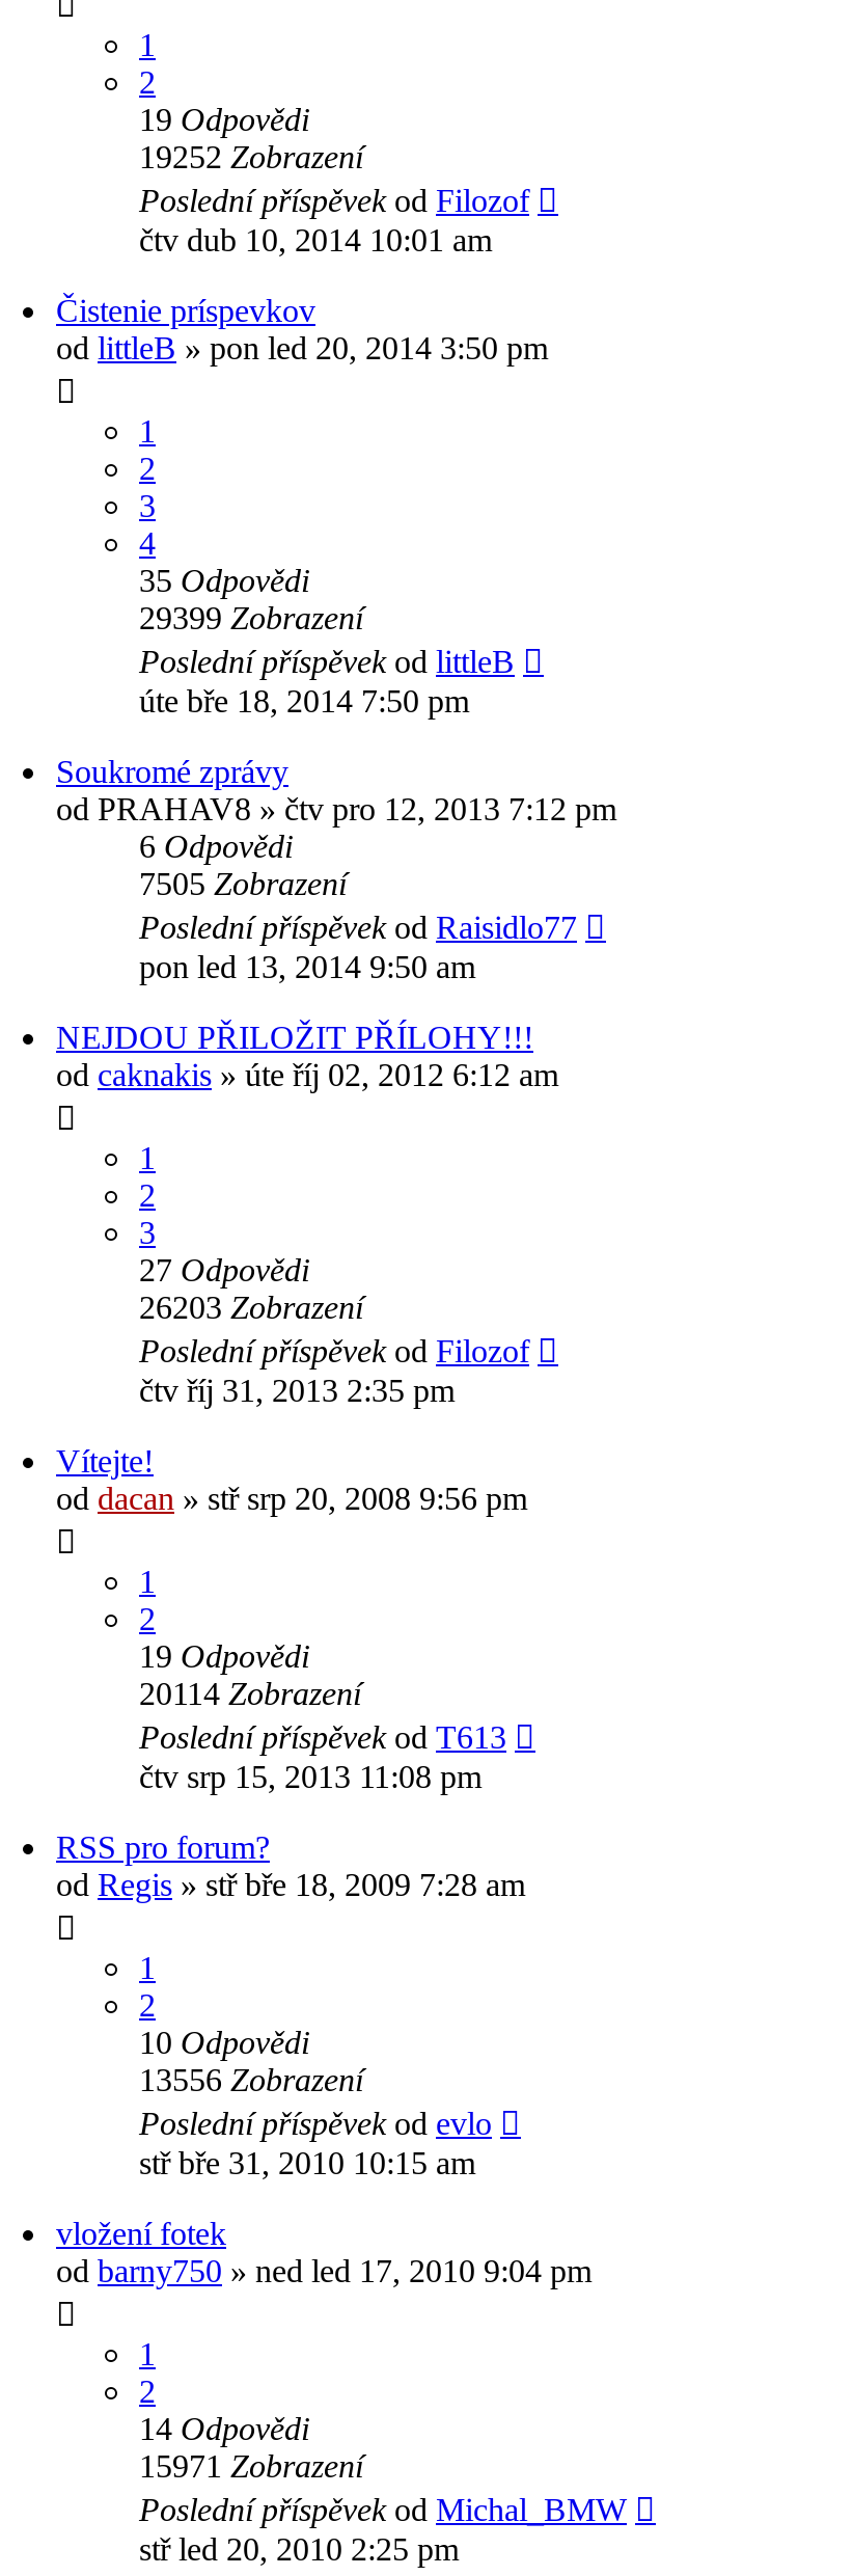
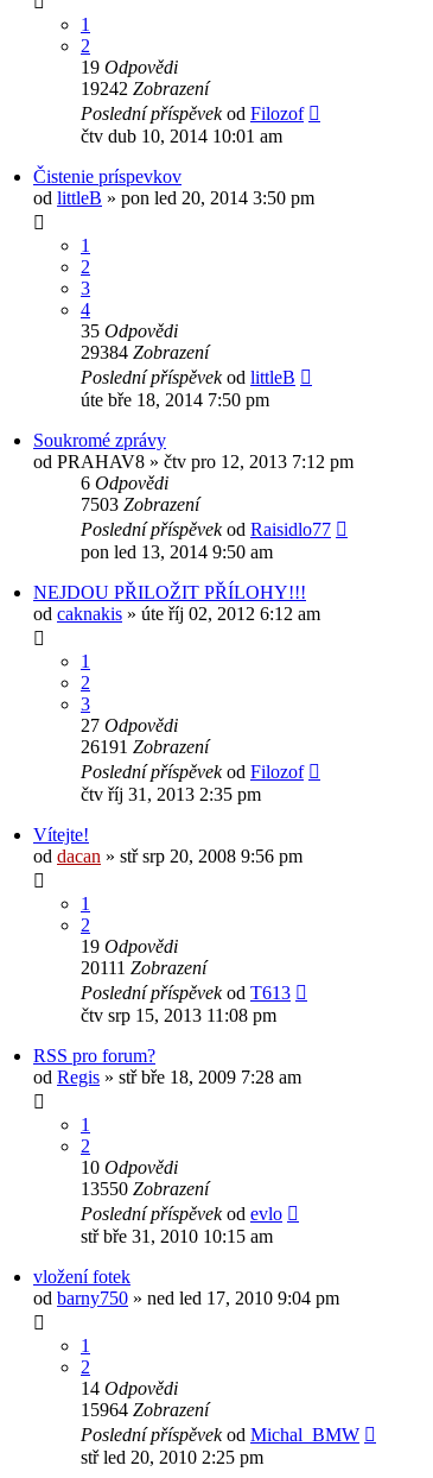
[139,139,363,174] 19252Zobrazení -> [81,78,209,98] 19242Zobrazení
[139,600,363,635] 29399Zobrazení -> [81,342,209,362] 29384Zobrazení
[139,866,347,901] 7505Zobrazení -> [81,494,199,514] 7503Zobrazení
[139,1289,363,1324] 26203Zobrazení -> [81,736,209,757] 26191Zobrazení
[139,1675,361,1711] 20114Zobrazení -> [81,957,206,978] 20111Zobrazení
[139,2062,363,2097] 13556Zobrazení -> [81,1178,209,1199] 13550Zobrazení
[139,2448,363,2483] 15971Zobrazení -> [81,1399,209,1420] 15964Zobrazení

